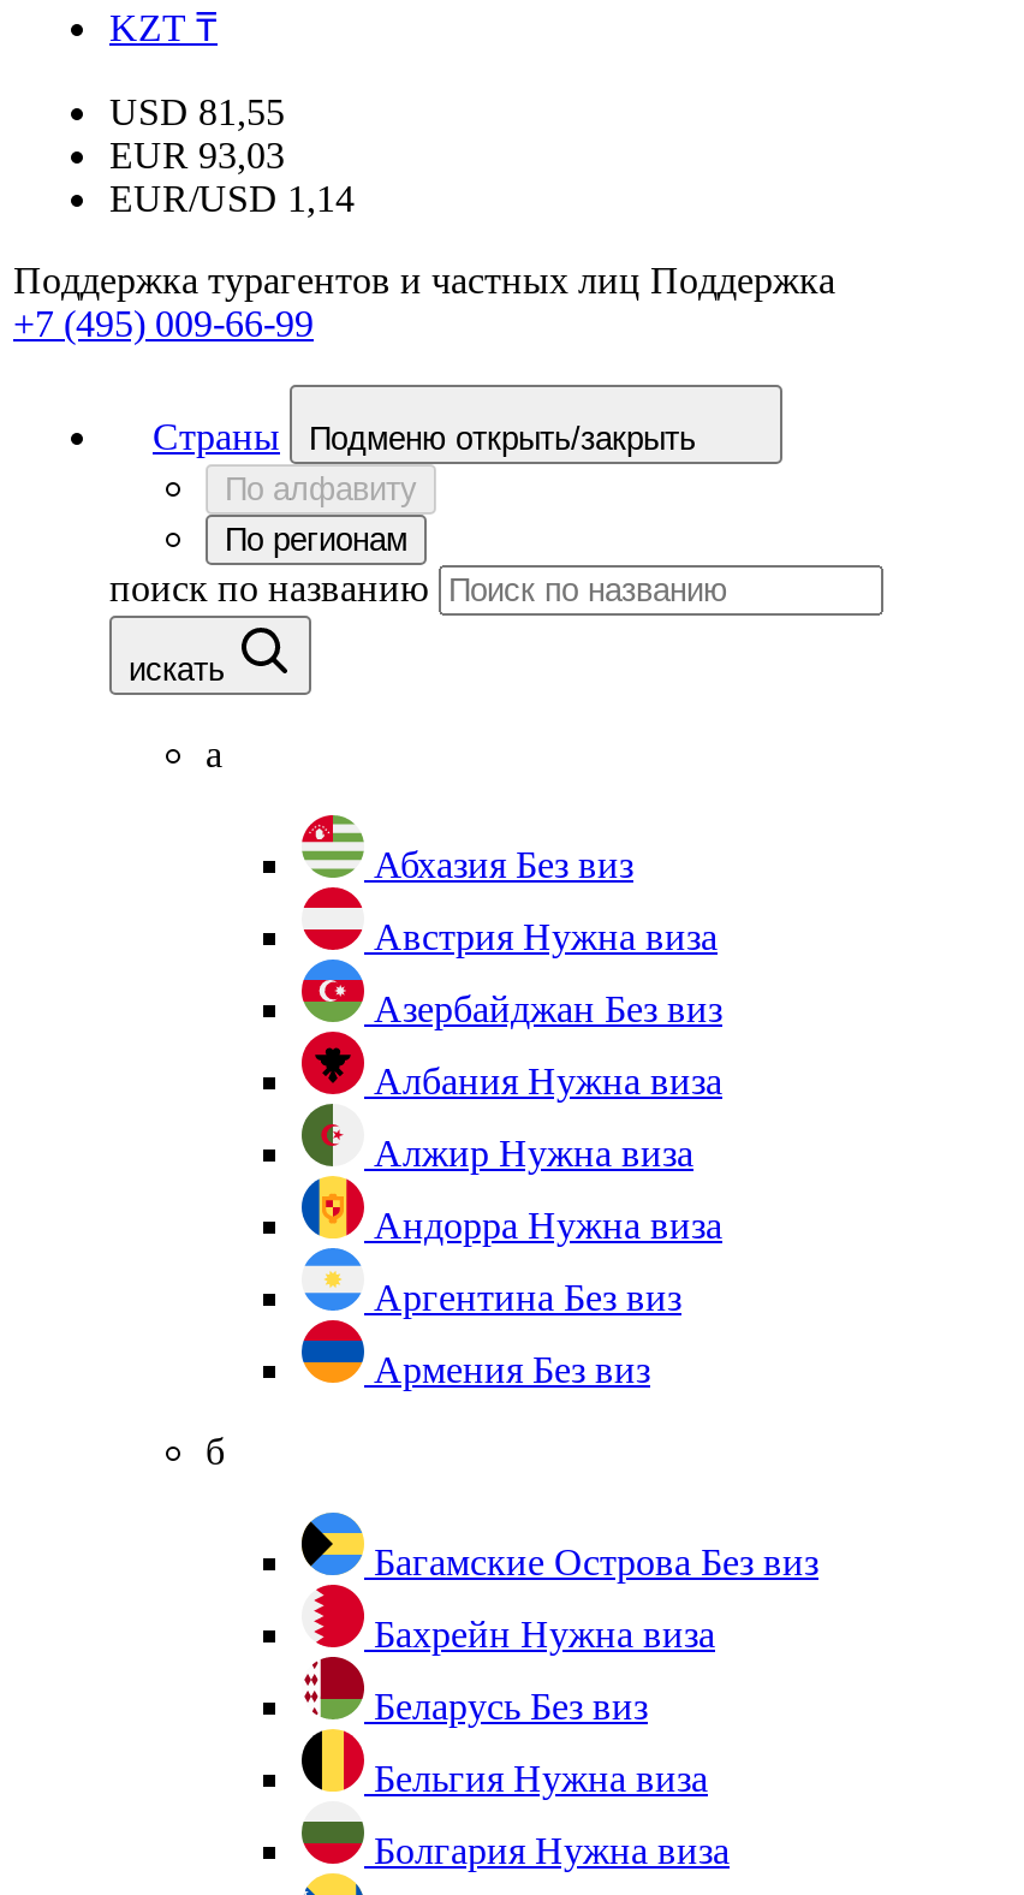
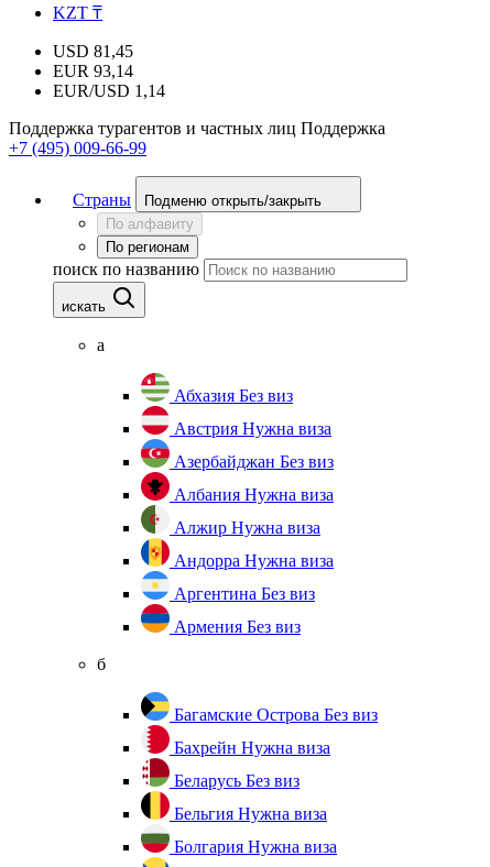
[109,91,285,132] USD 81,55 -> [53,42,133,61] USD 81,45
[109,135,285,176] EUR 93,03 -> [53,62,133,80] EUR 93,14

